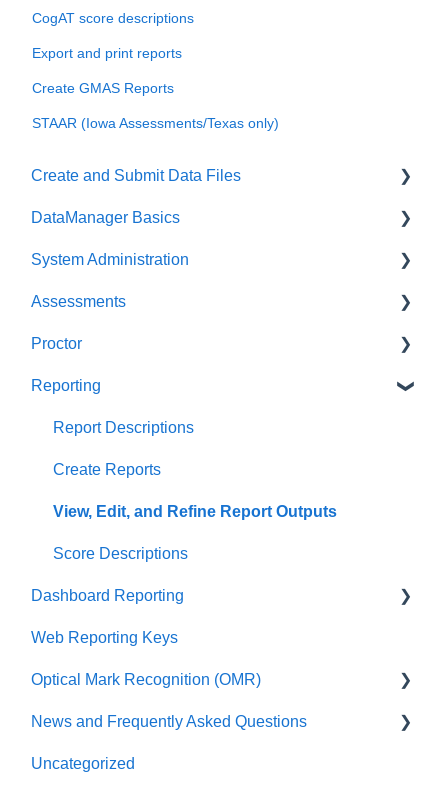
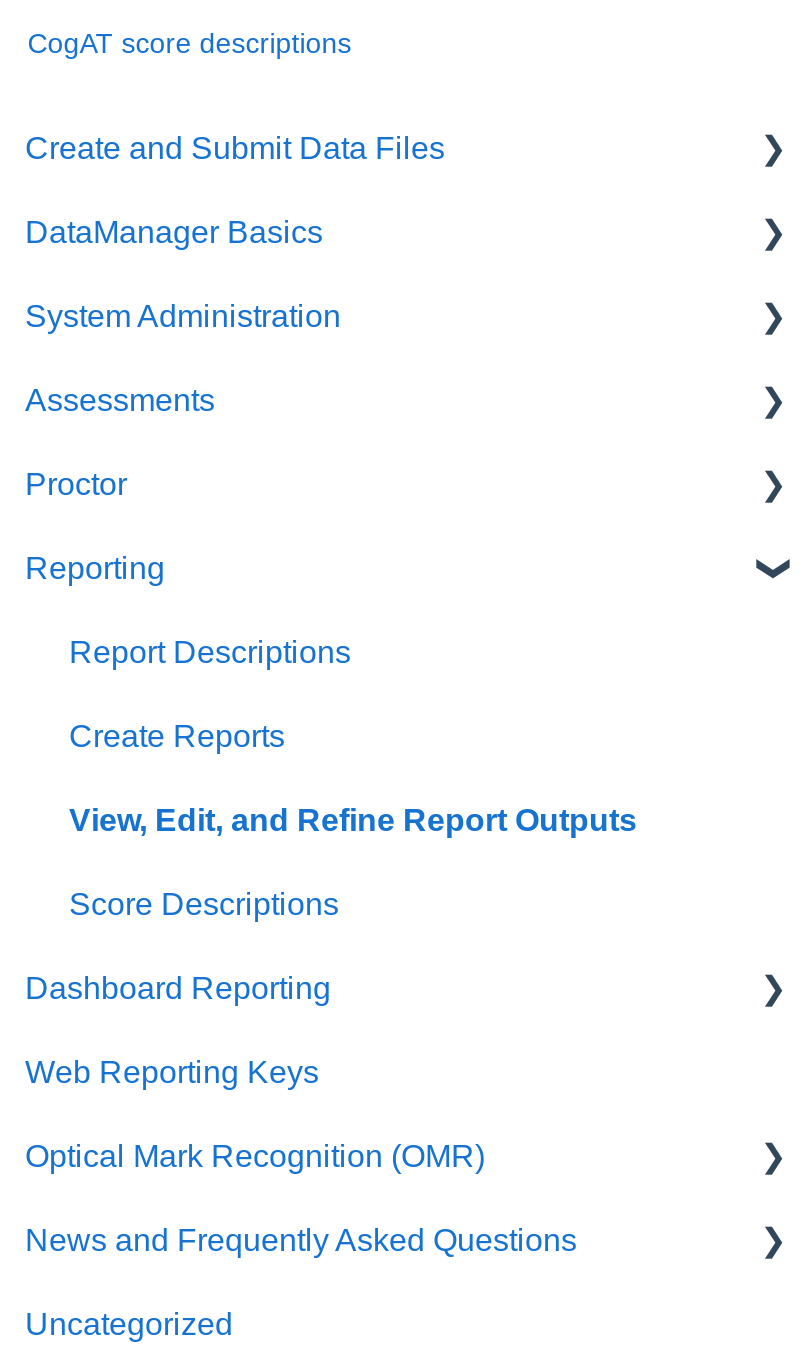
[32,44,279,130] Export and print reports | Create GMAS Reports | STAAR (Iowa Assessments/Texas only) -> none

